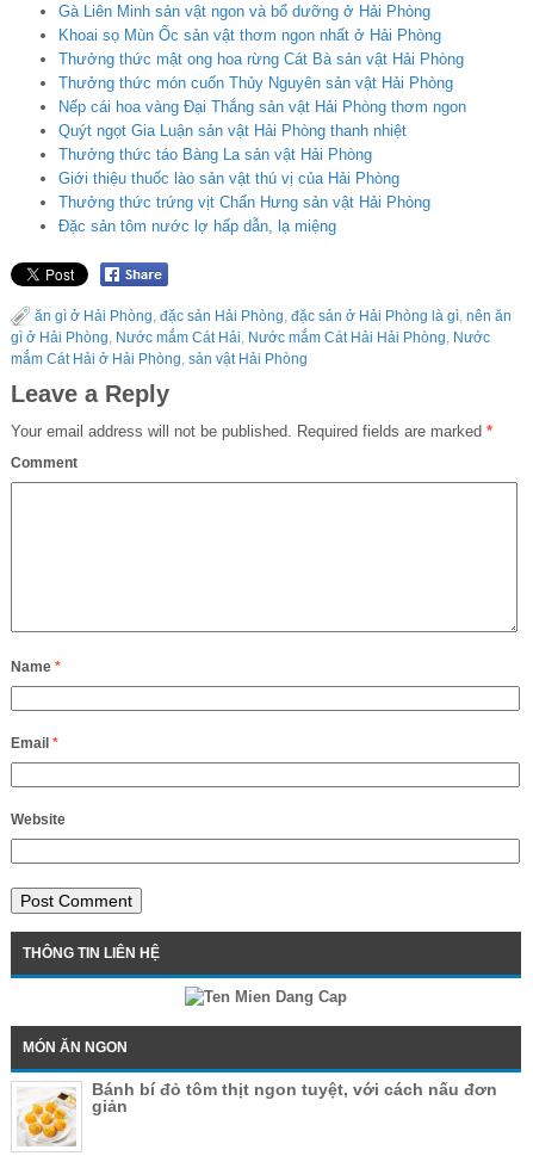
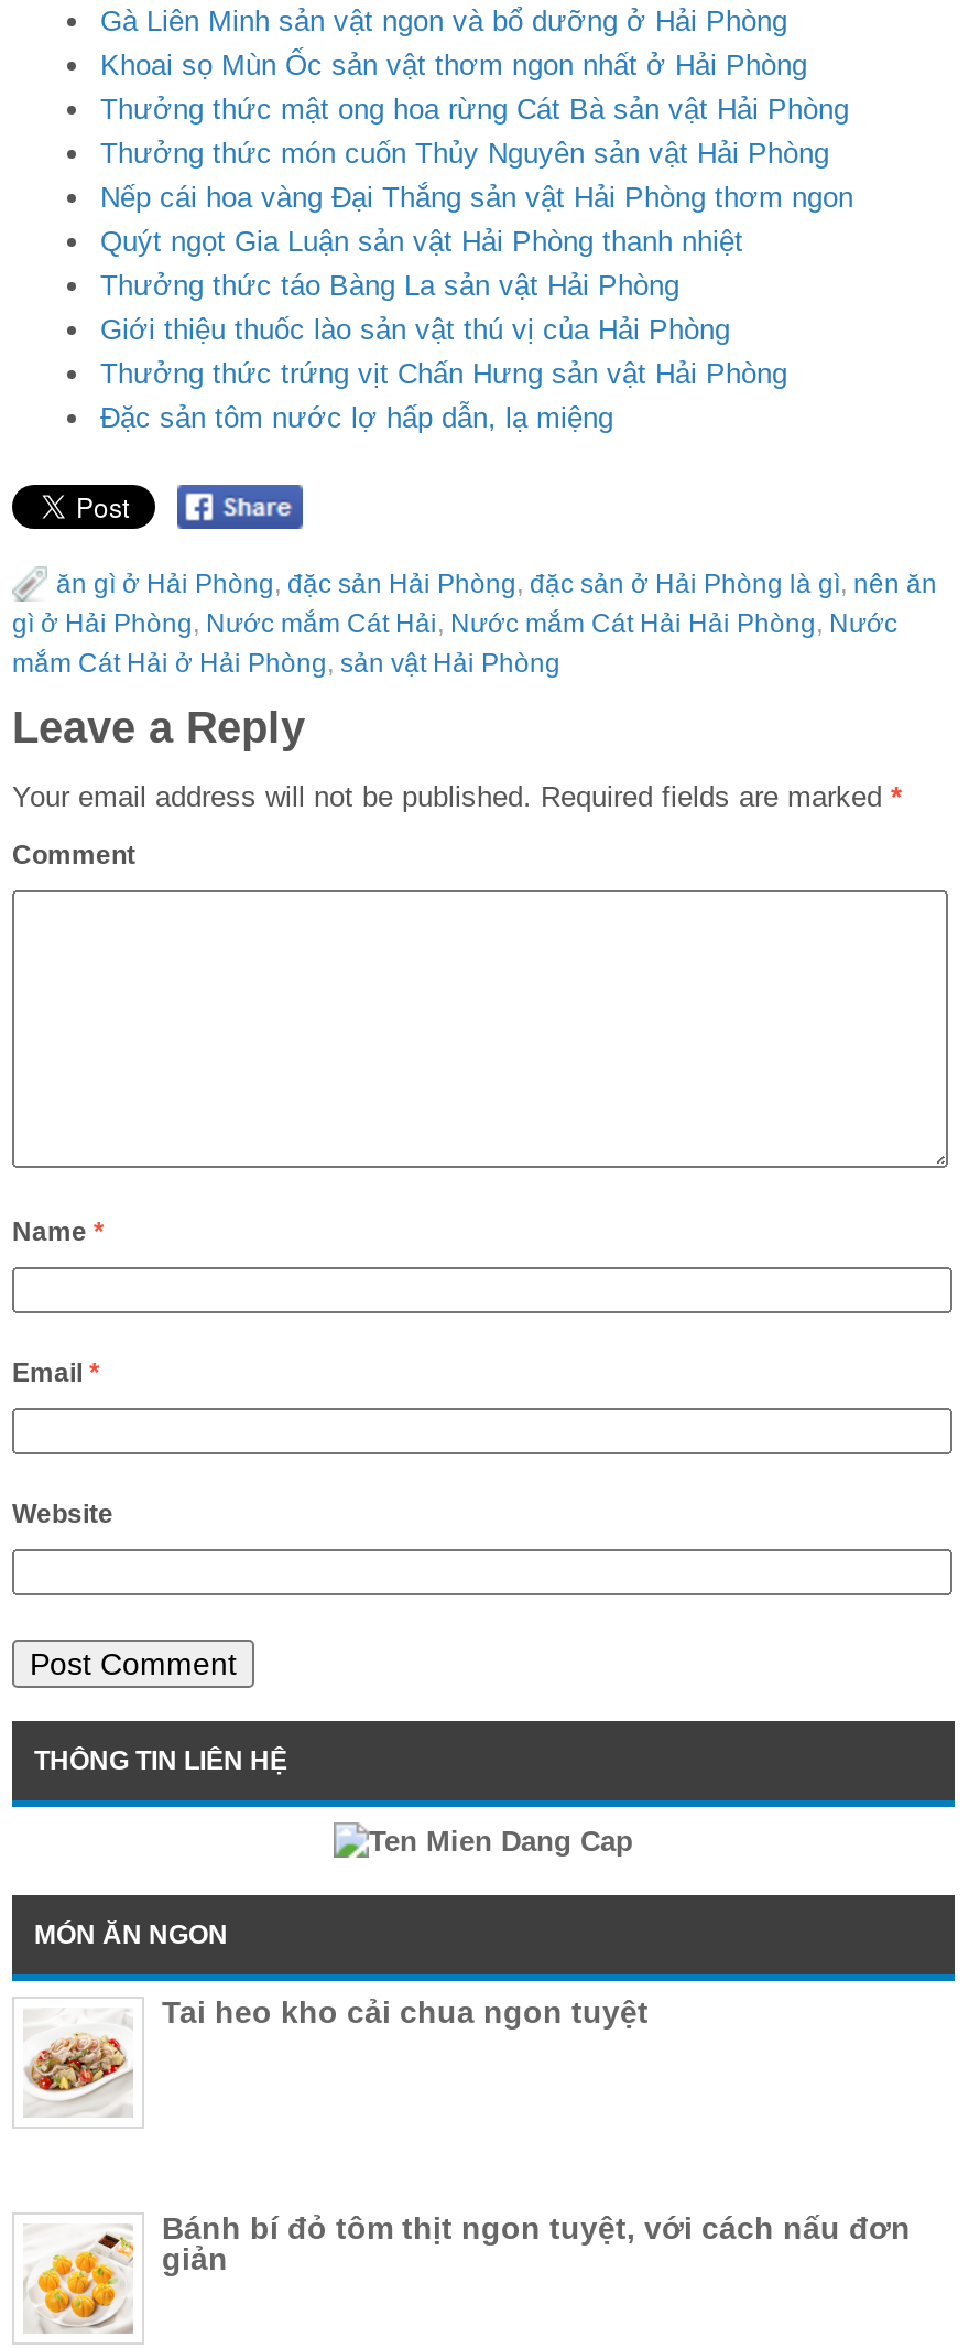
none -> [25,1994,649,2111] [image] | Tai heo kho cải chua ngon tuyệt

